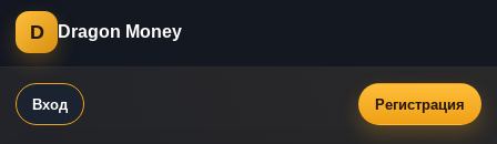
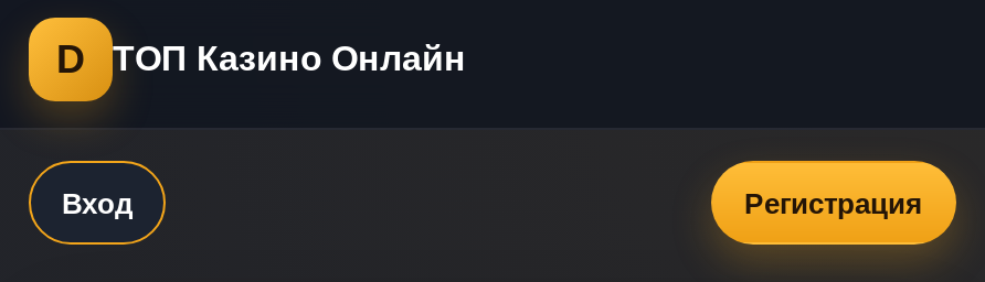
[58,22,182,41] Dragon Money -> [113,40,466,77] ТОП Казино Онлайн

